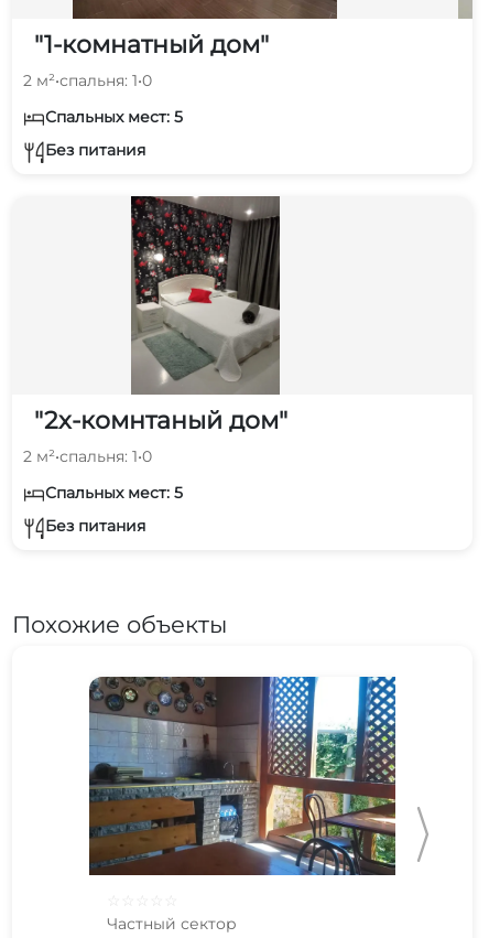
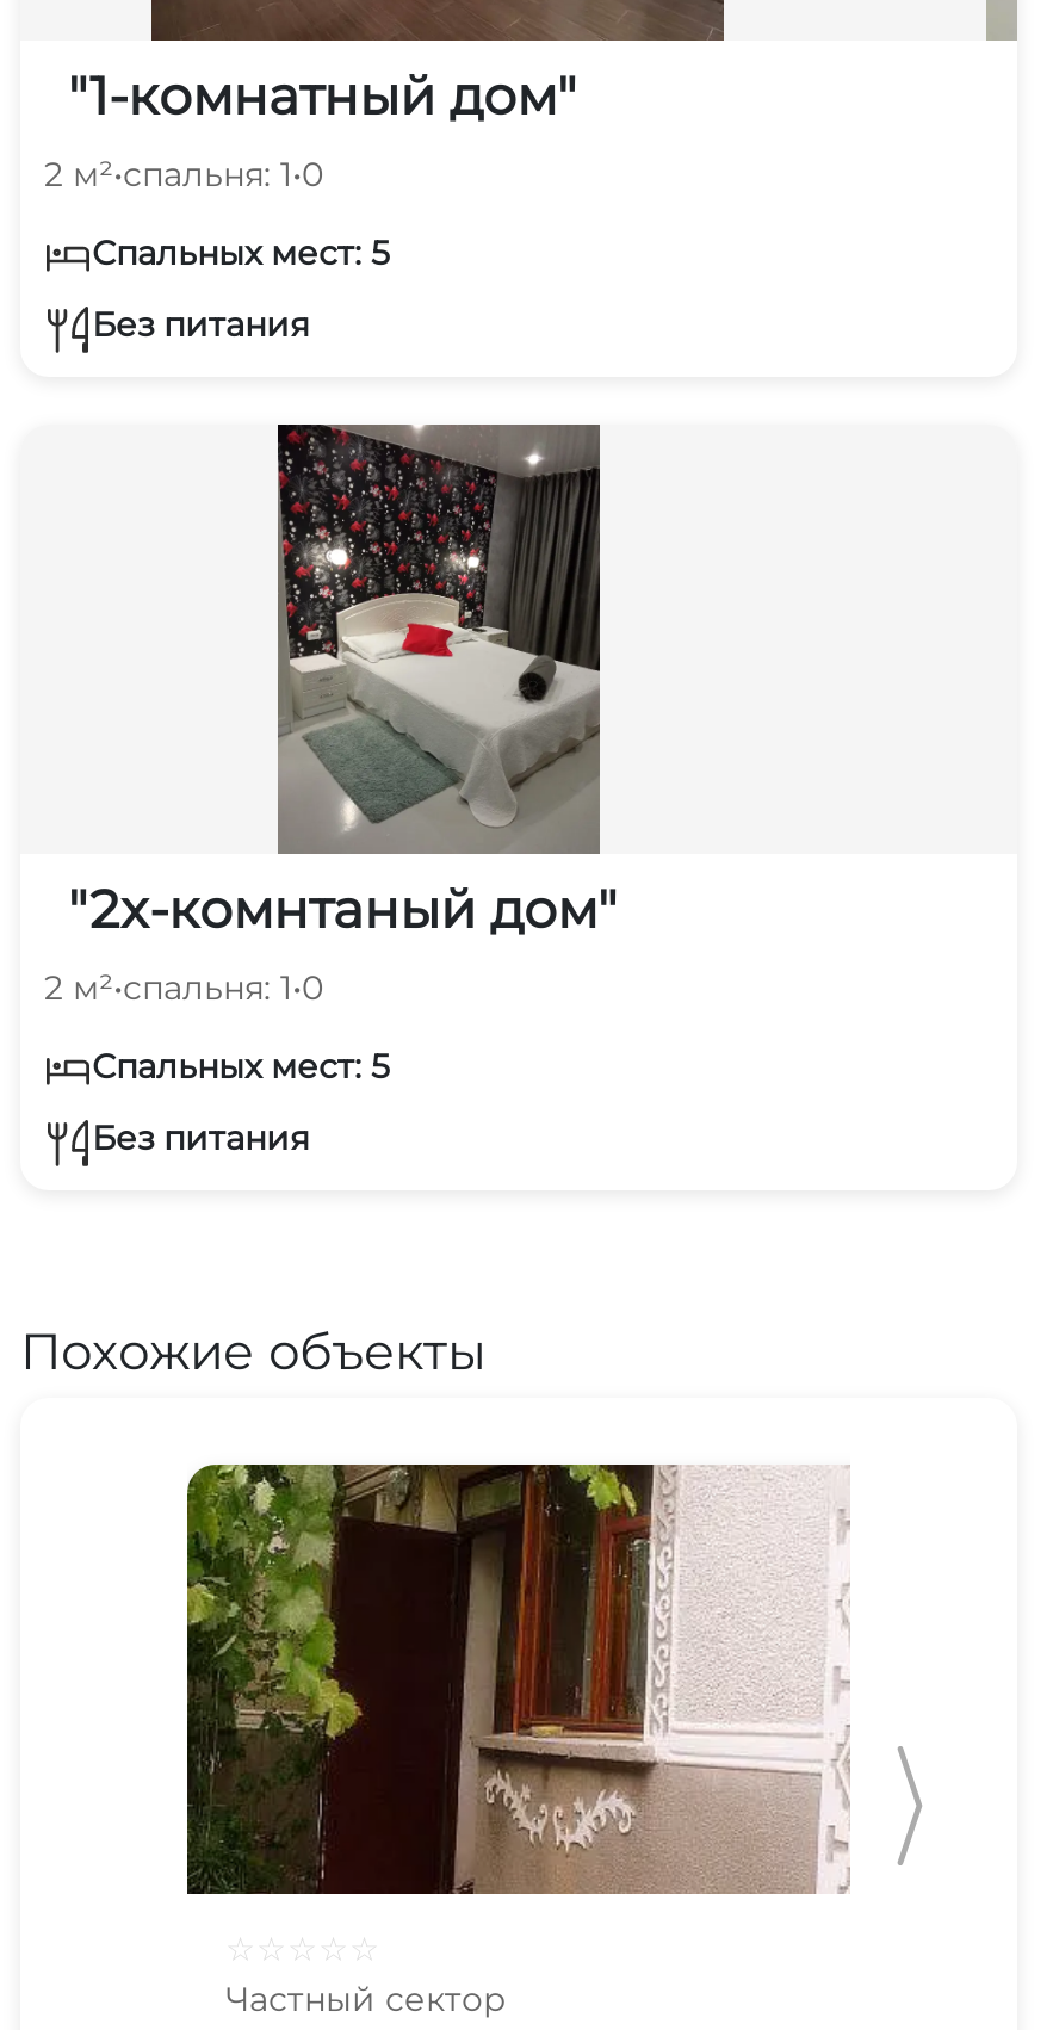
[88,676,396,876] [image] -> [185,1462,850,1896] [image]

